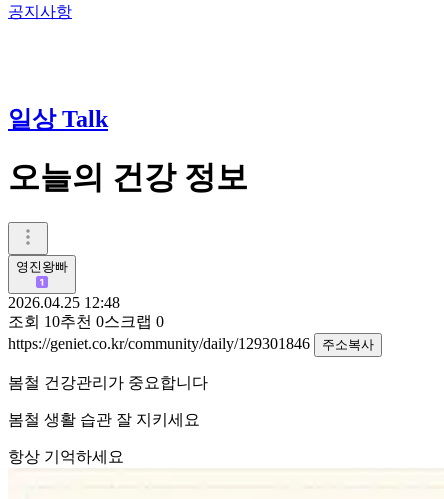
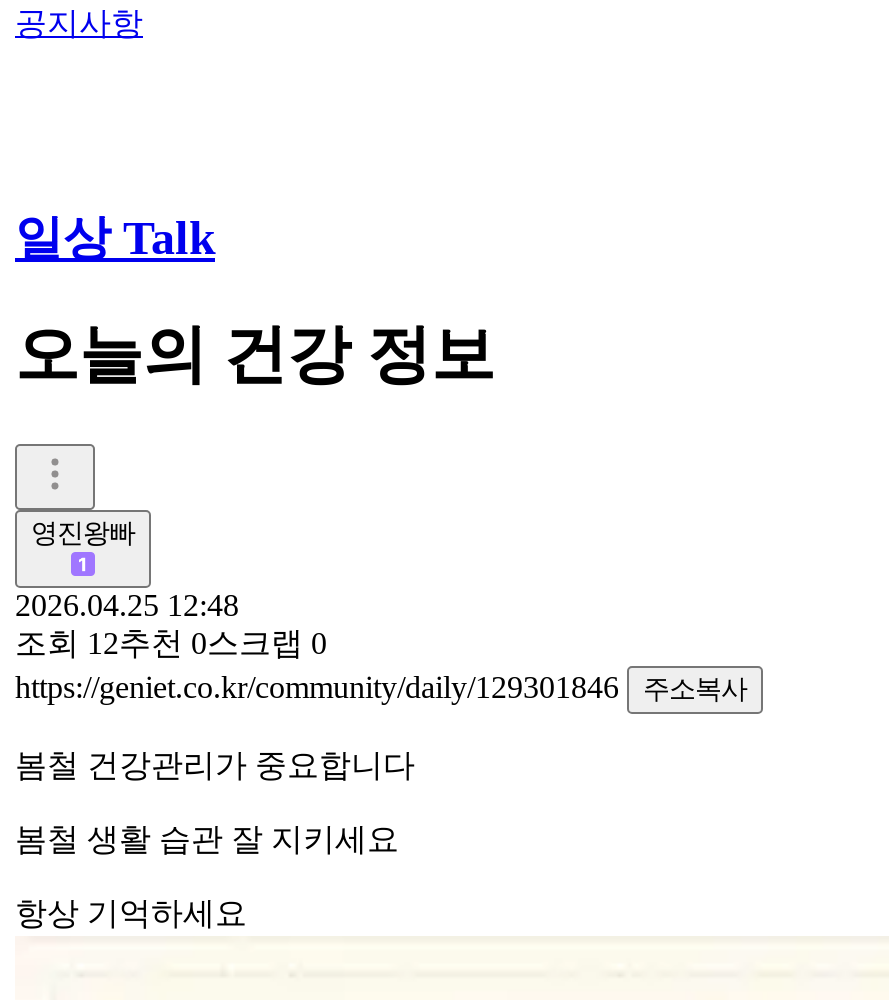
[8,313,164,330] 조회 10추천 0스크랩 0 -> [15,626,327,660] 조회 12추천 0스크랩 0

